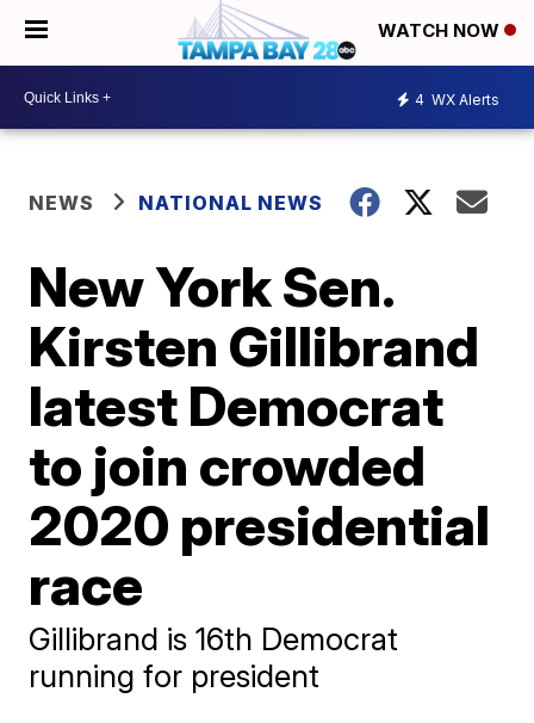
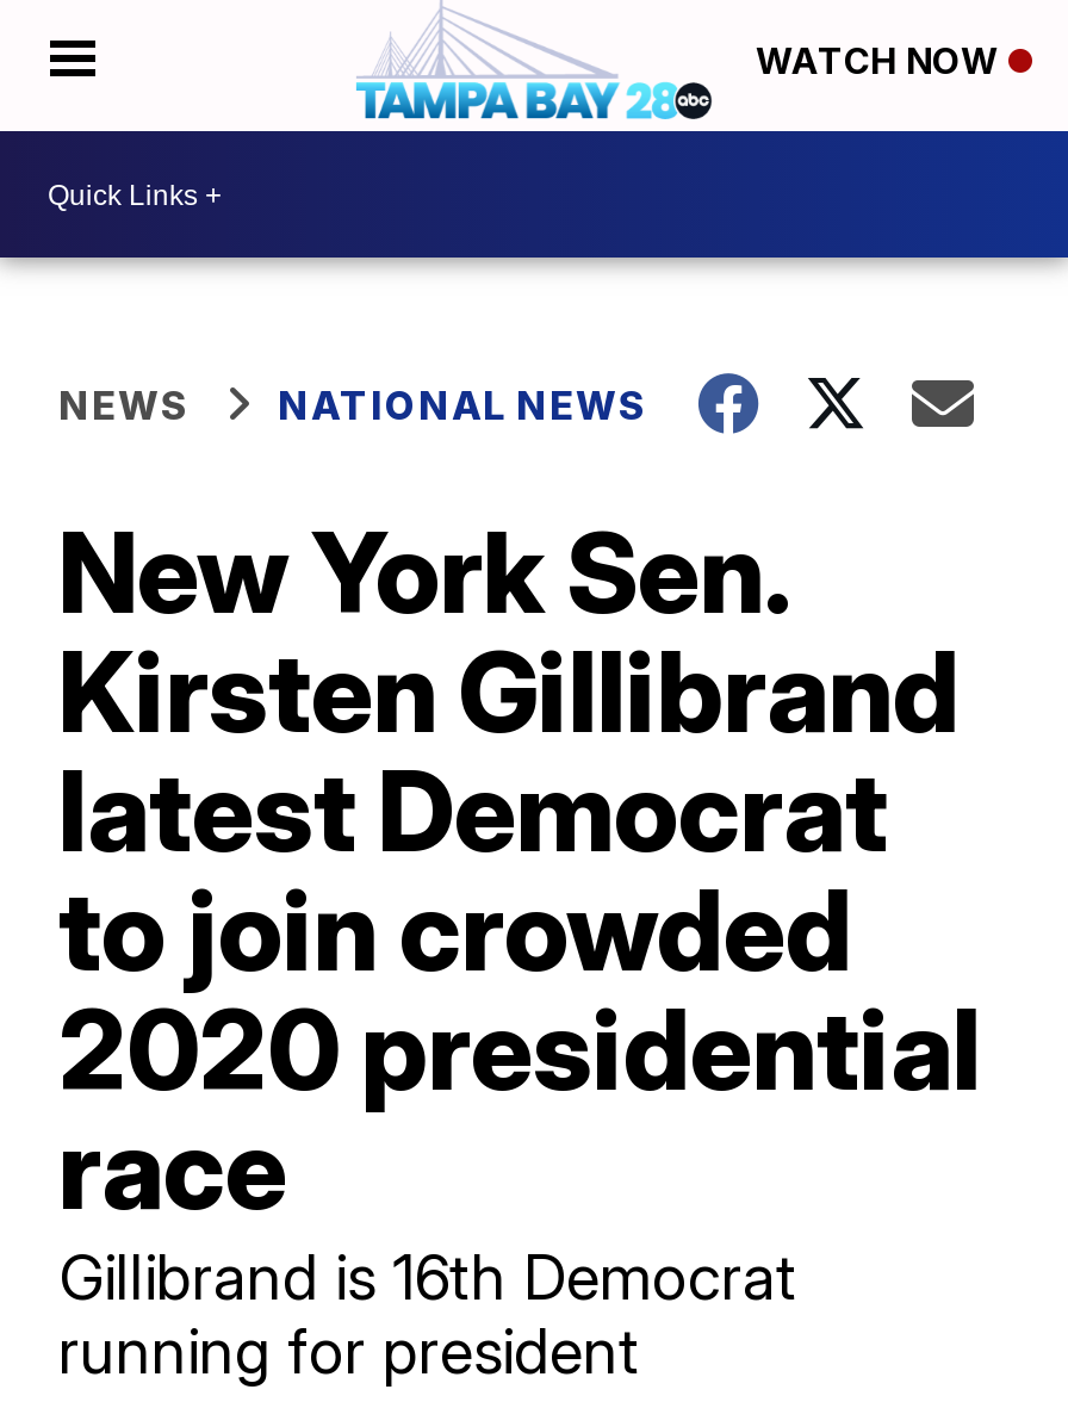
[415,90,499,108] 4 WX Alerts -> none

